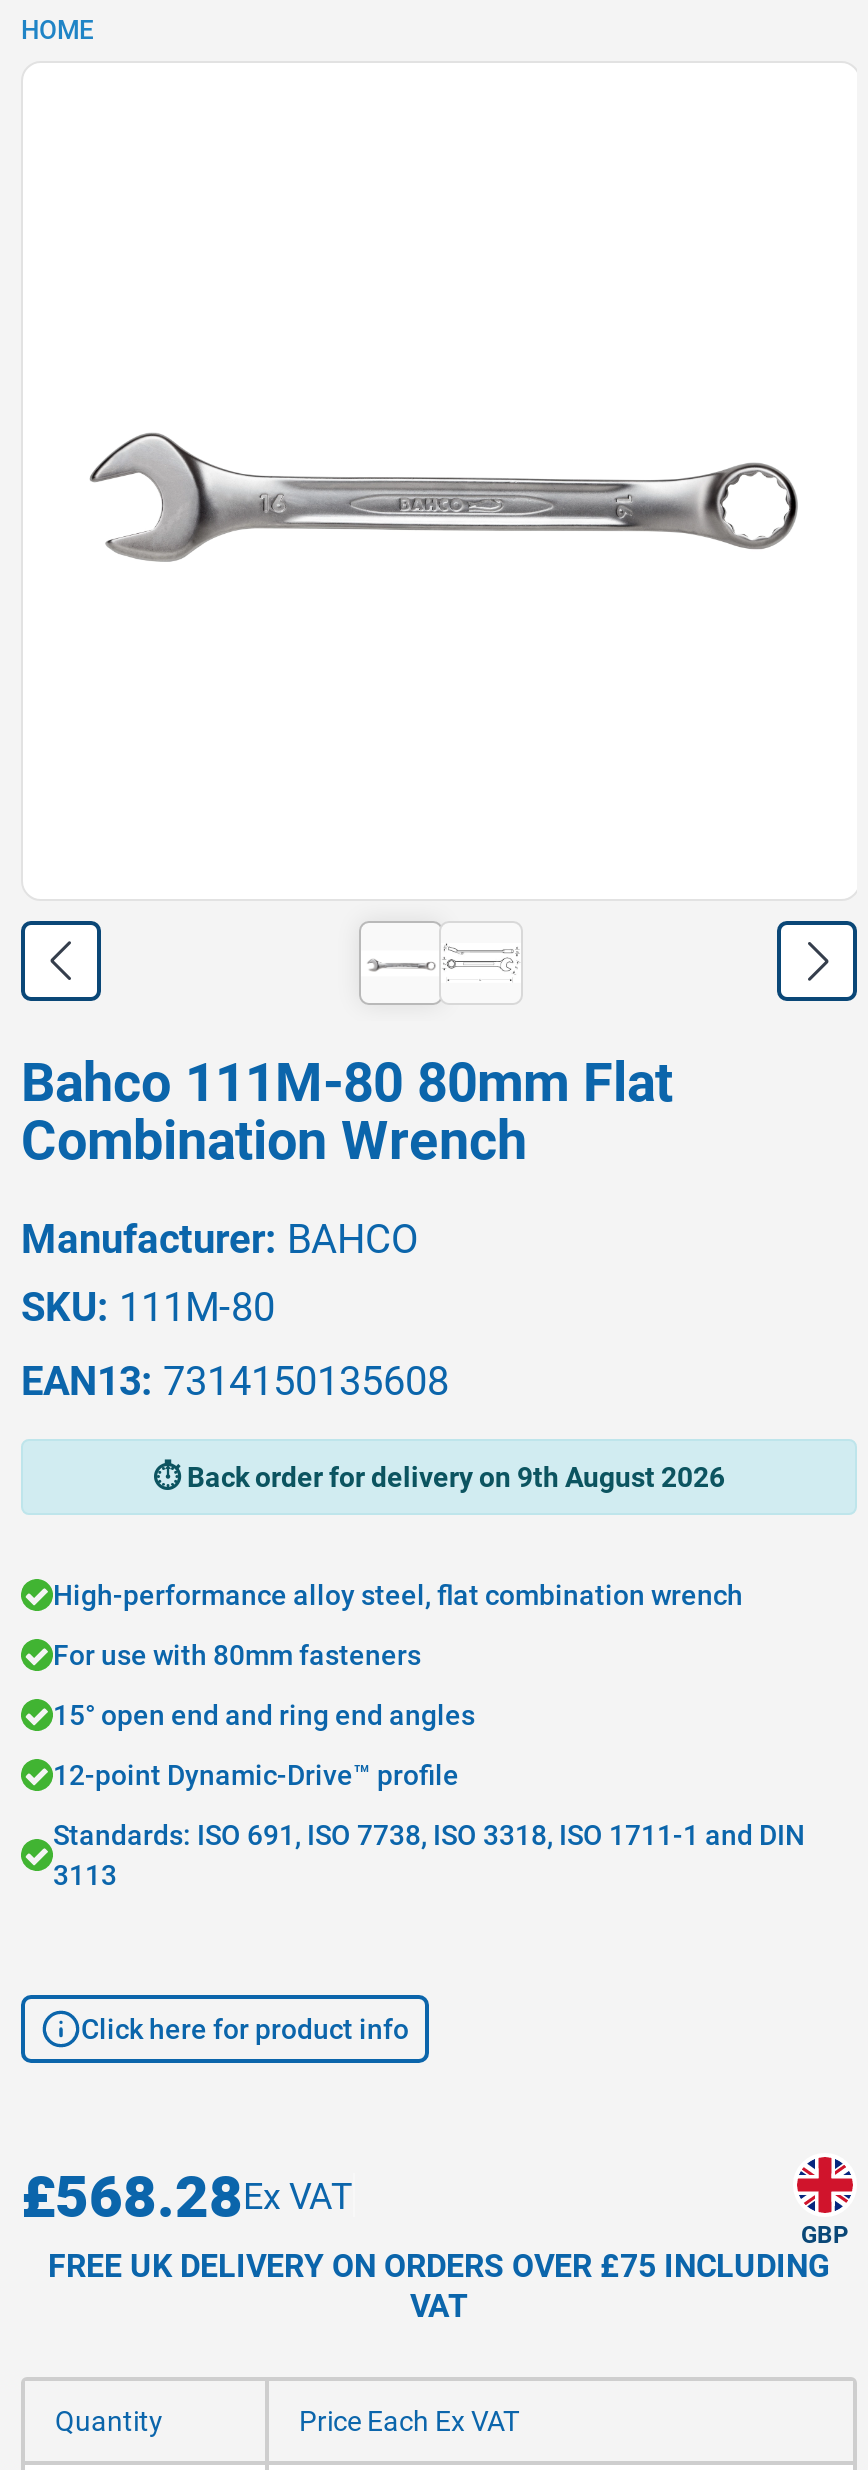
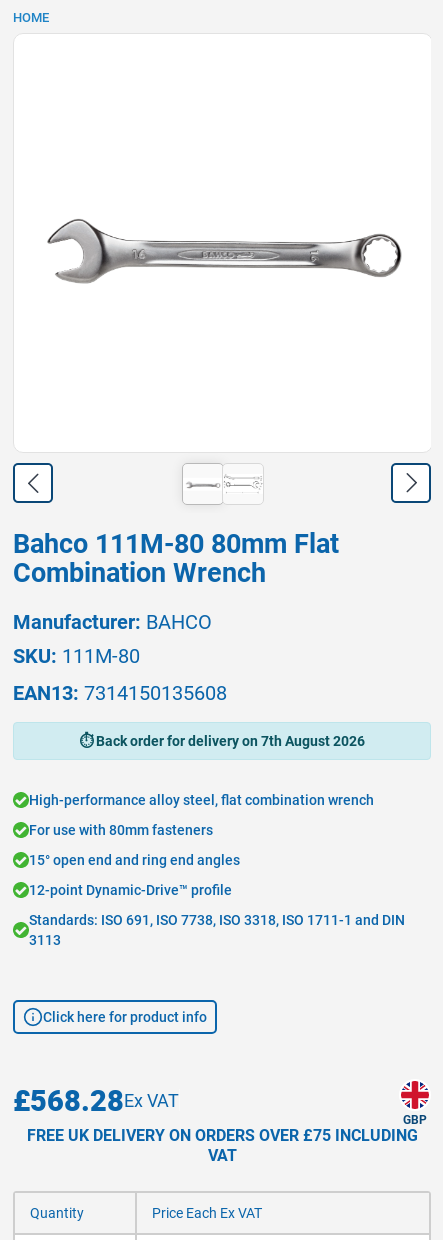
[187,1462,725,1494] Back order for delivery on 9th August 2026 -> [96,733,365,749] Back order for delivery on 7th August 2026

